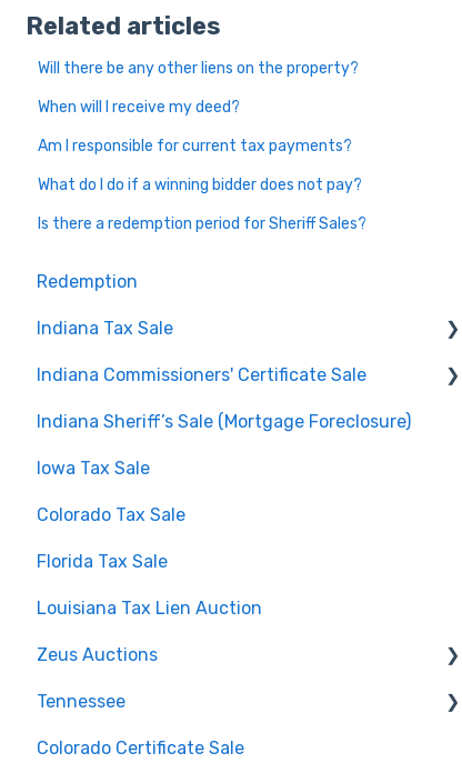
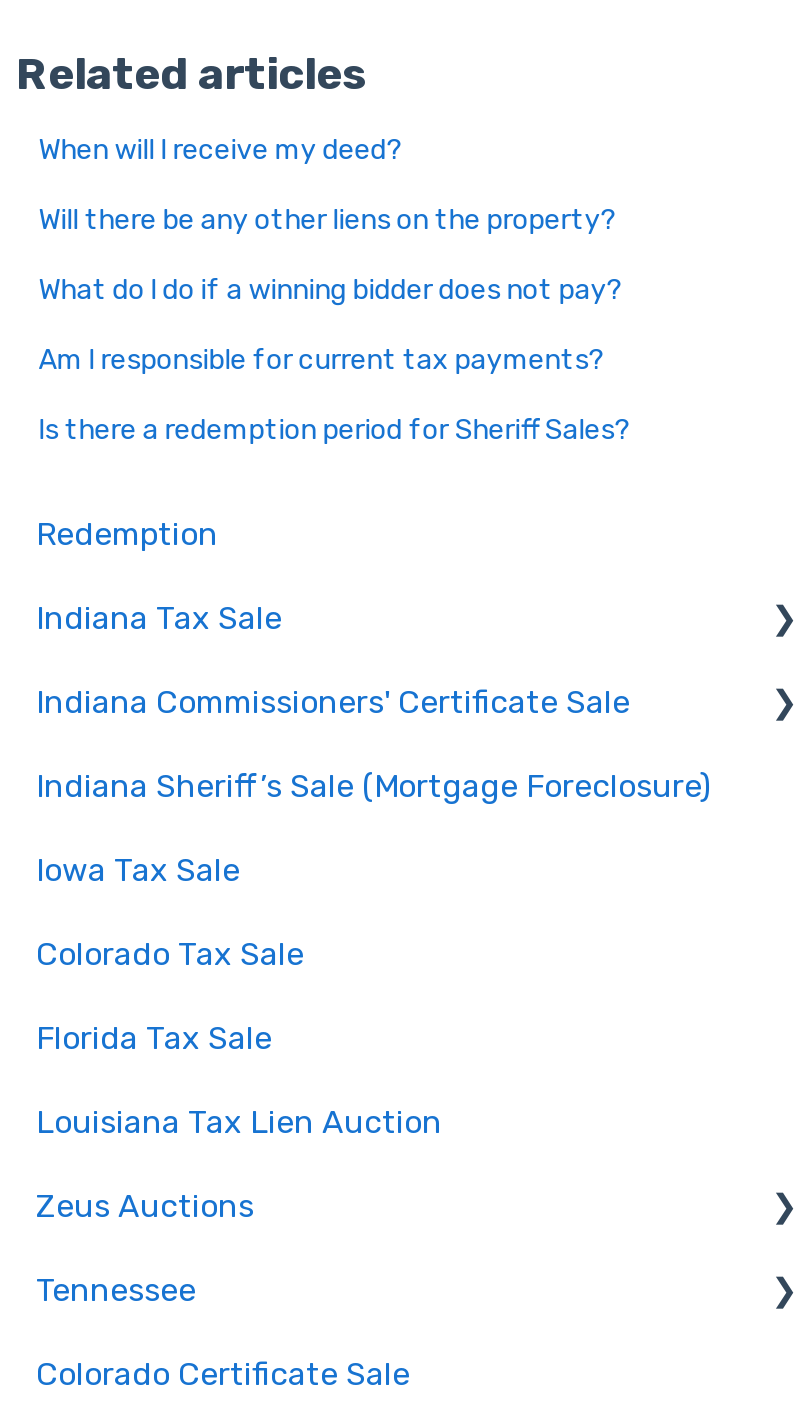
moved [38,59,359,78] -> [38,203,616,237]: Will there be any other liens on the property?
moved [38,98,240,117] -> [38,133,402,167]: When will I receive my deed?
moved [38,137,352,155] -> [38,343,604,377]: Am I responsible for current tax payments?
moved [38,175,362,194] -> [38,273,622,307]: What do I do if a winning bidder does not pay?

